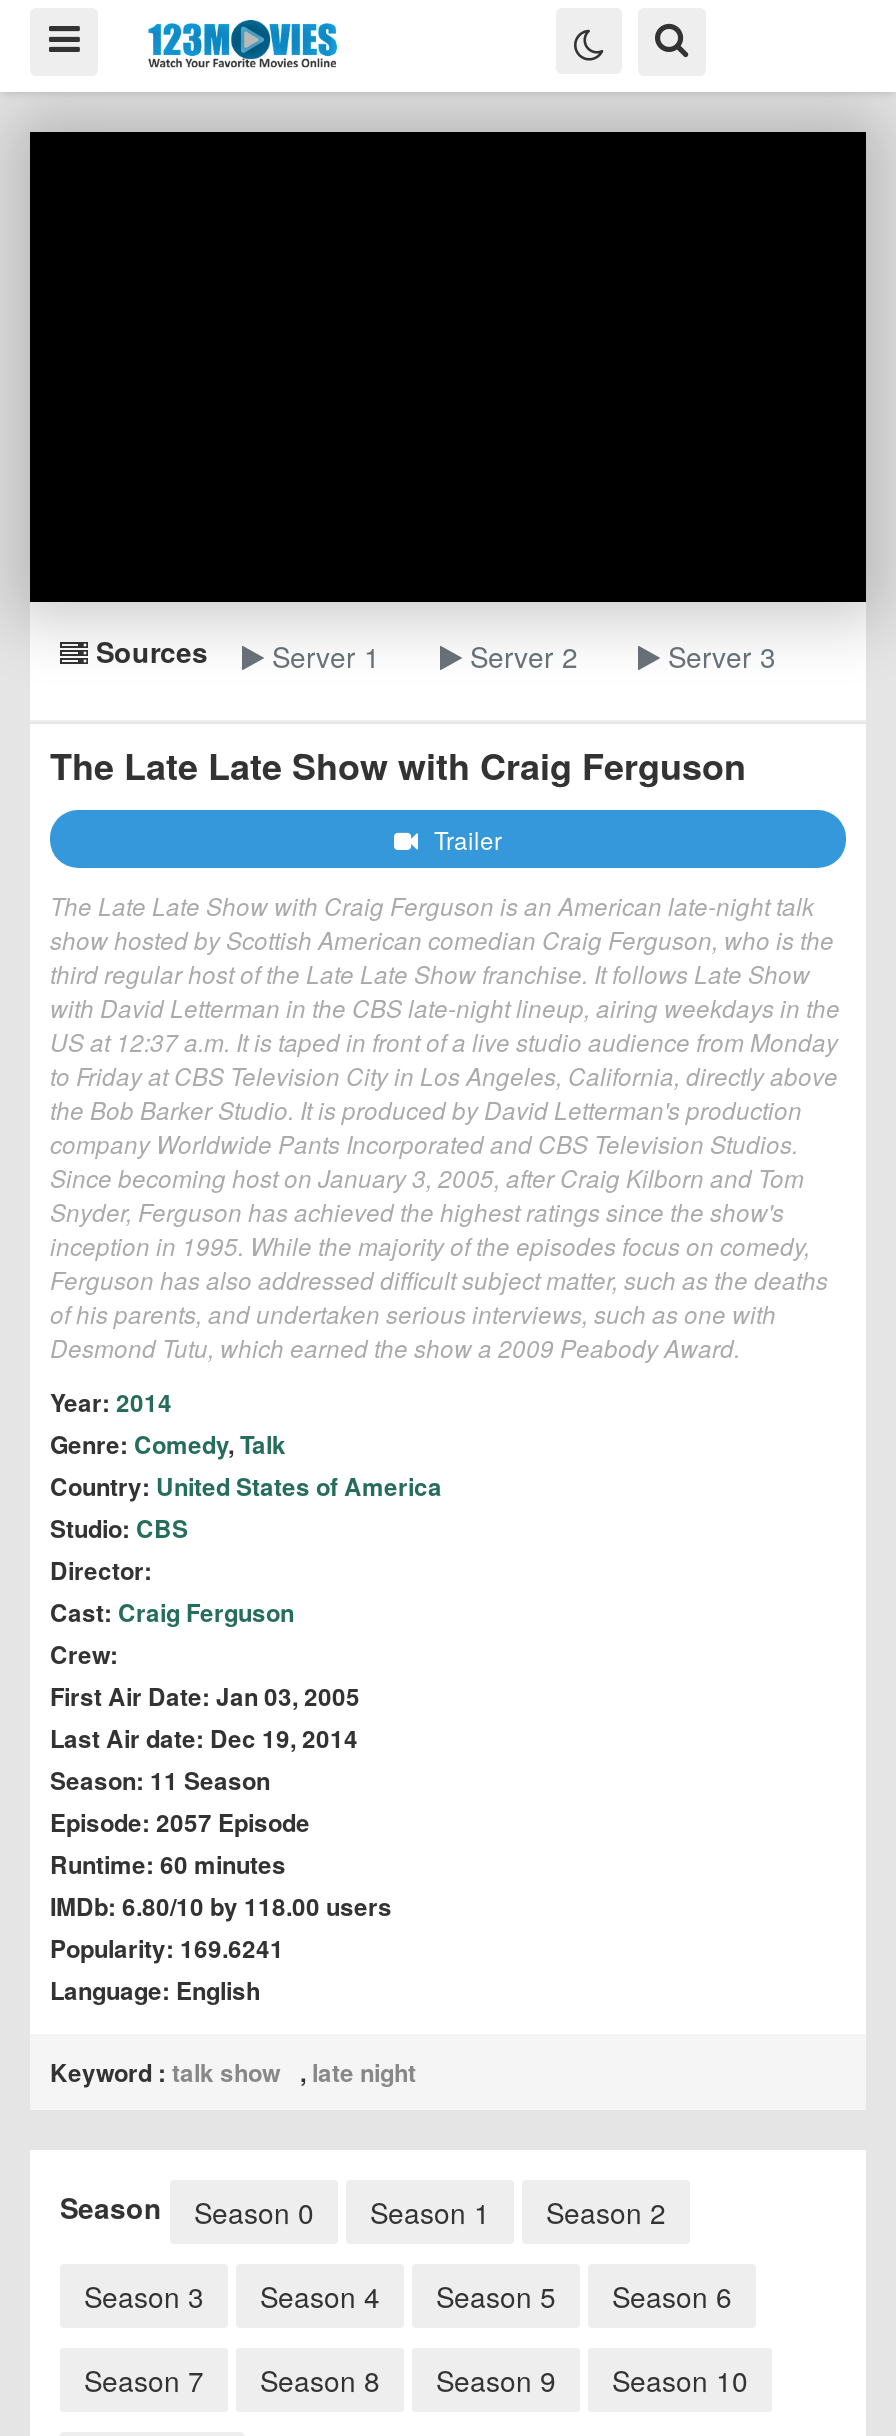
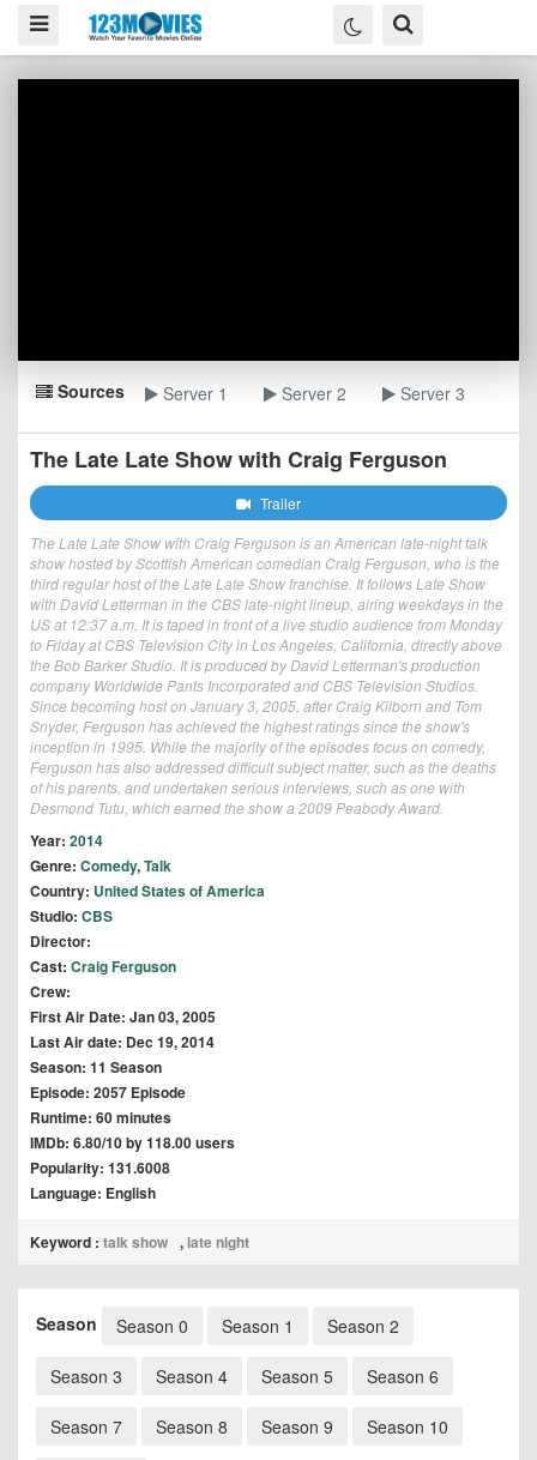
[50,1930,284,1966] Popularity: 169.6241 -> [30,1157,170,1178] Popularity: 131.6008

